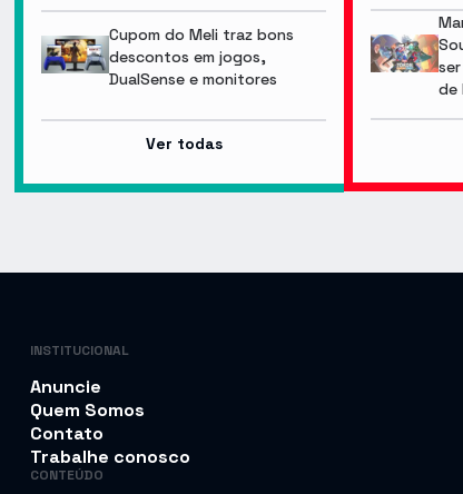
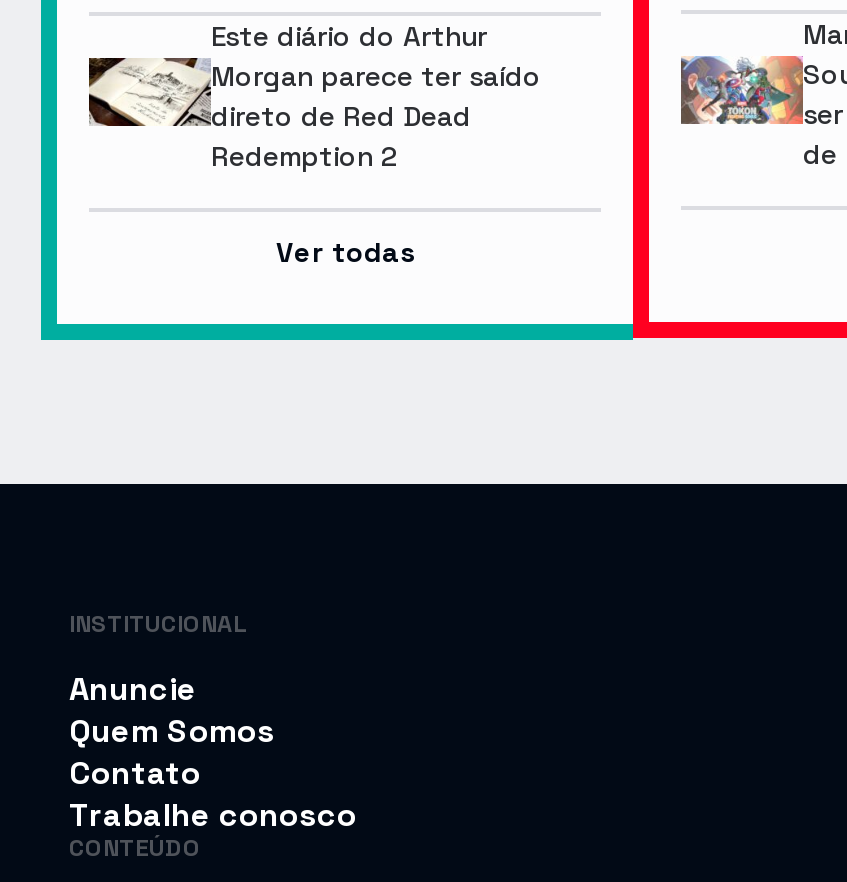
[41,24,294,89] [image] | Cupom do Meli traz bons | descontos em jogos, | DualSense e monitores -> [87,17,541,173] [image] | Este diário do Arthur | Morgan parece ter saído | direto de Red Dead | Redemption 2

